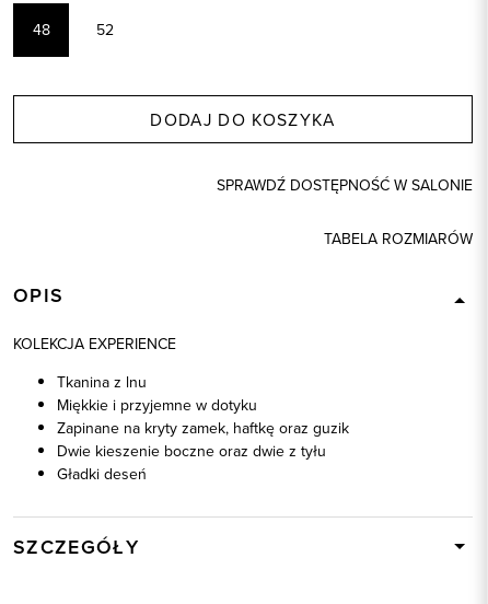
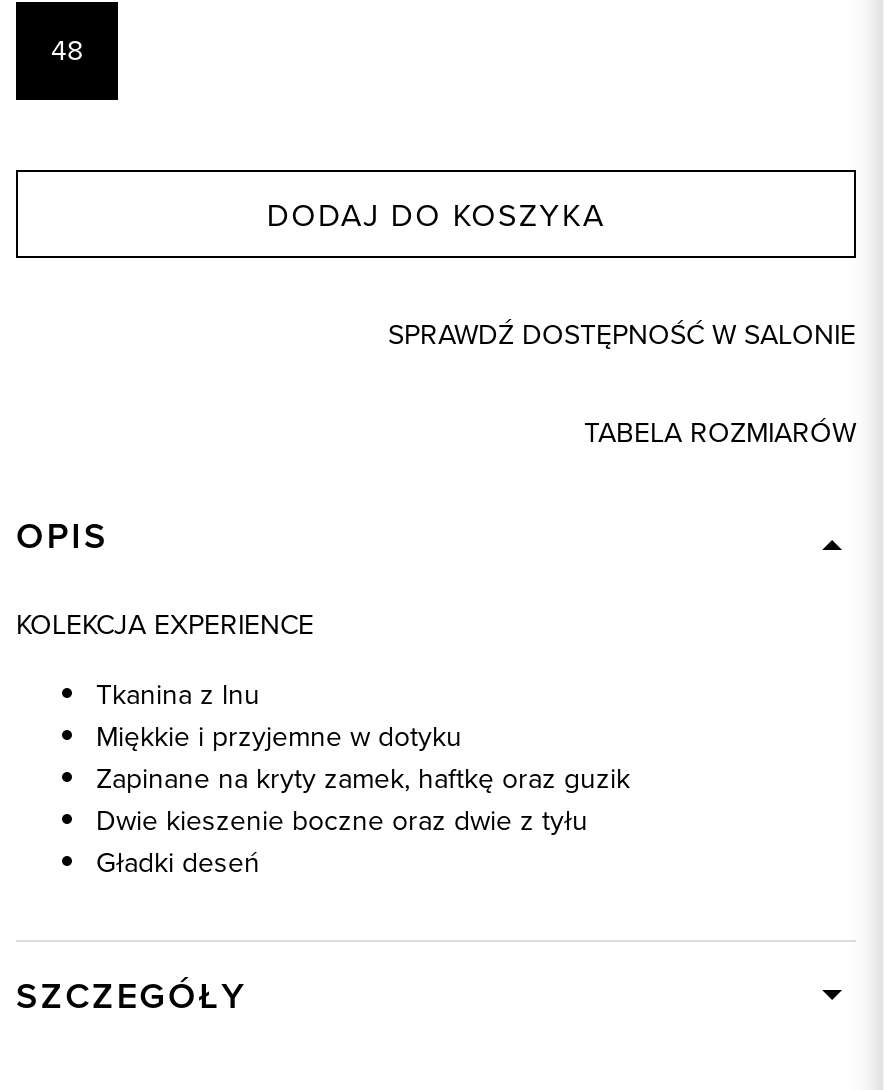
[96,19,113,42] 52 -> none

